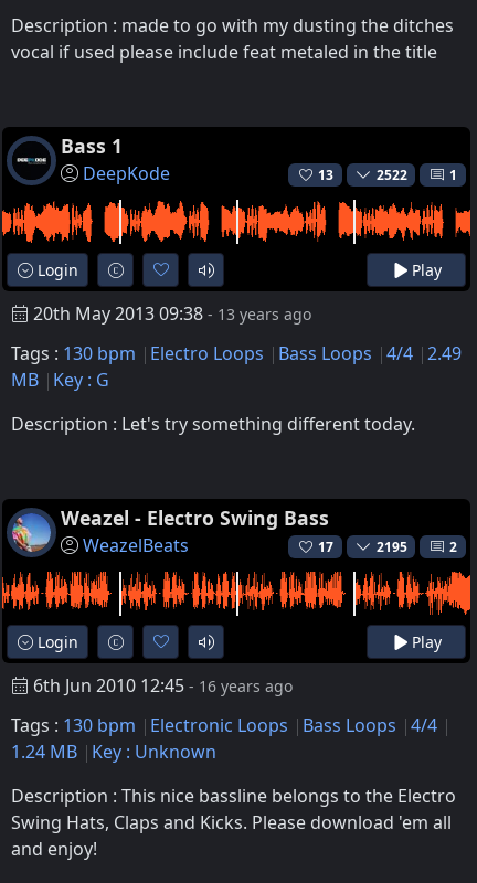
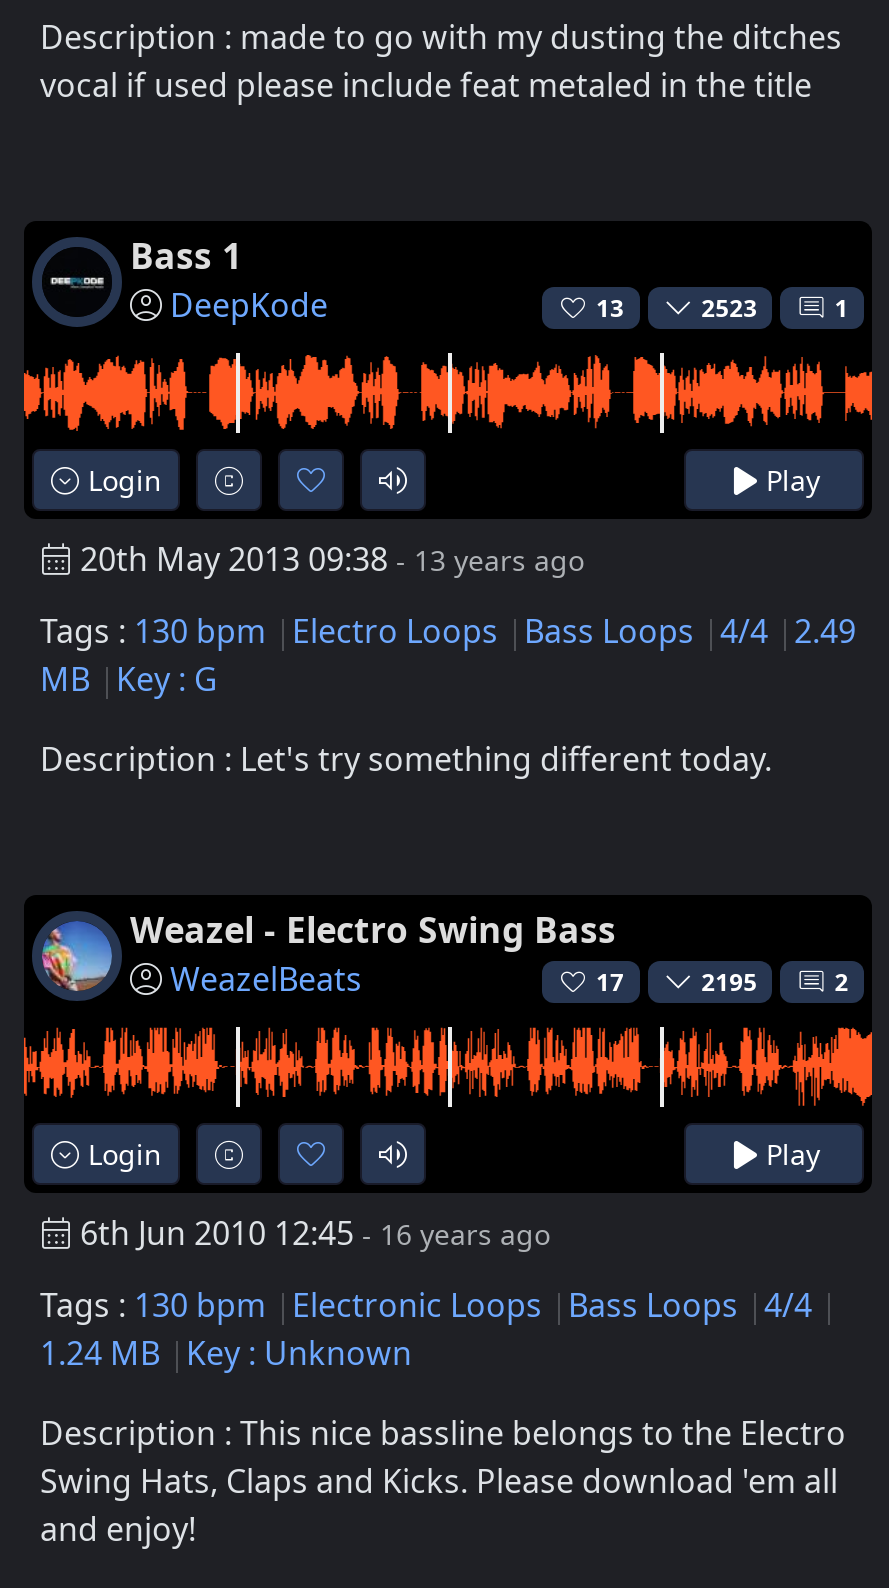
[376,165,407,184] 2522 -> [701,291,757,325] 2523

